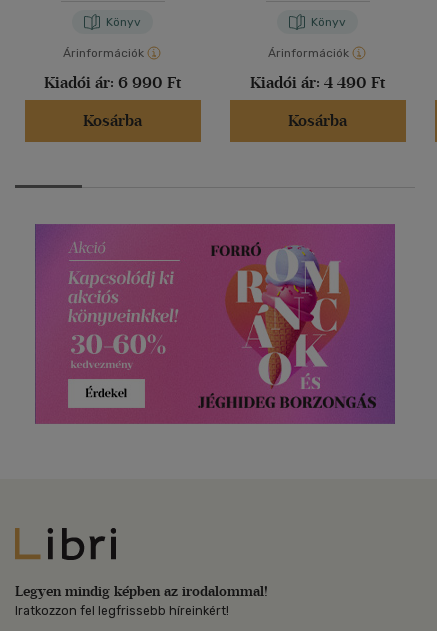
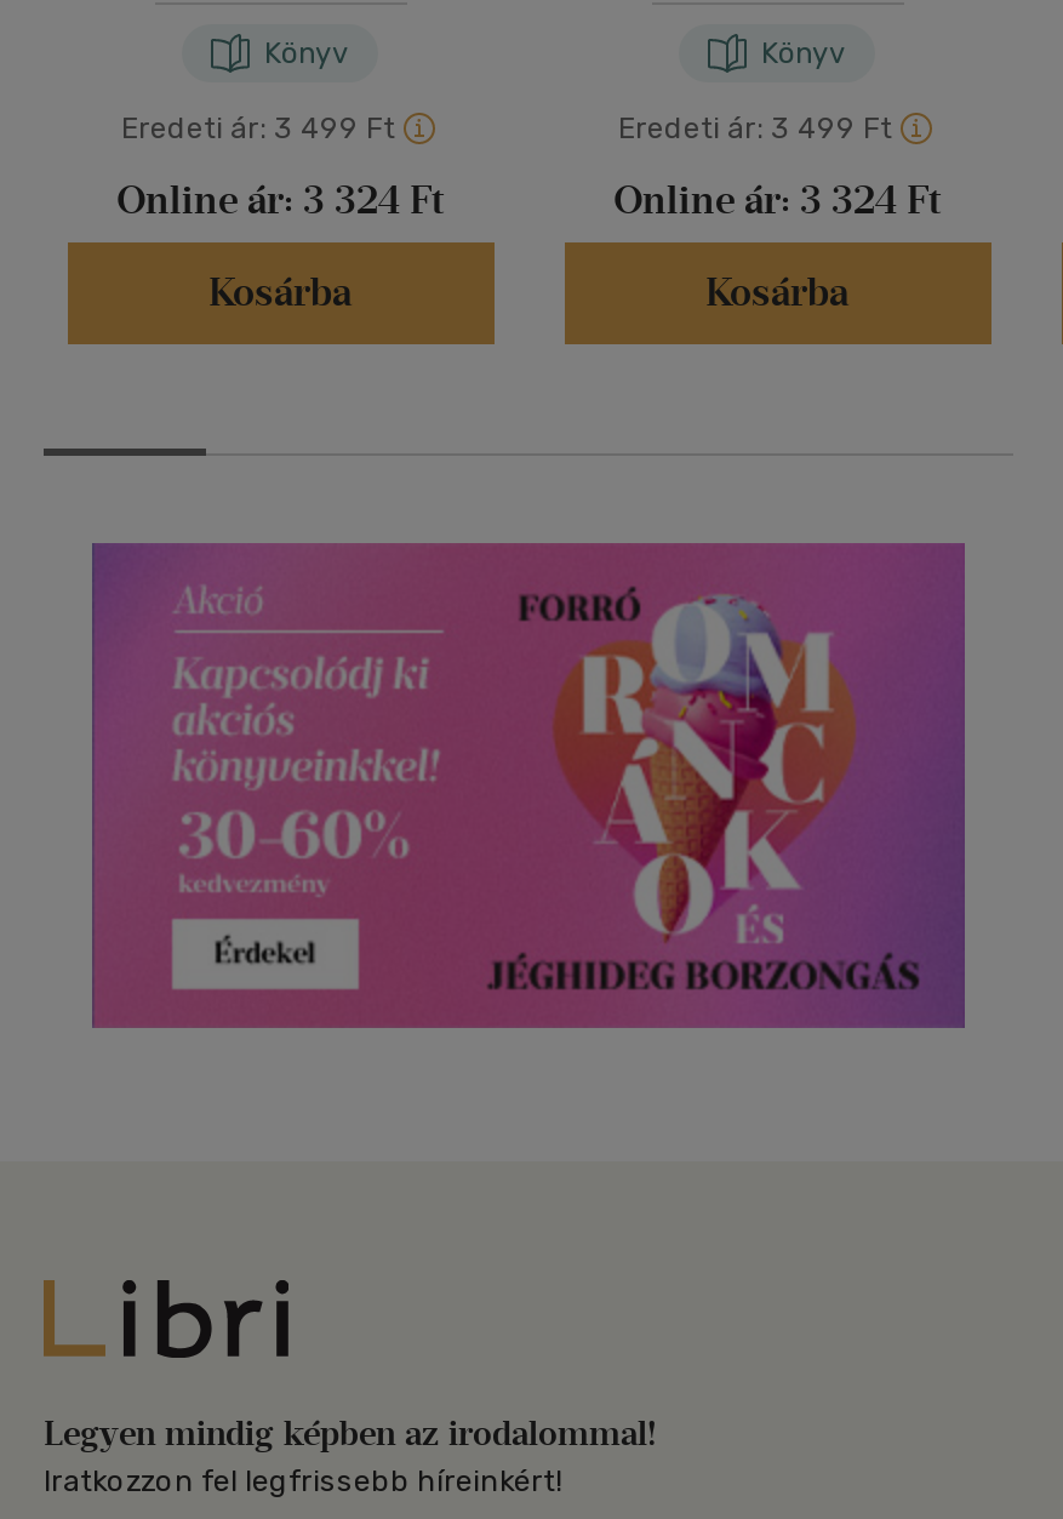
[63,46,144,60] Árinformációk -> [121,112,395,146] Eredeti ár: 3 499 Ft
[268,46,349,60] Árinformációk -> [618,112,892,146] Eredeti ár: 3 499 Ft
[44,73,181,92] Kiadói ár: 6 990 Ft -> [116,178,444,224] Online ár: 3 324 Ft
[250,73,385,92] Kiadói ár: 4 490 Ft -> [613,178,941,224] Online ár: 3 324 Ft

